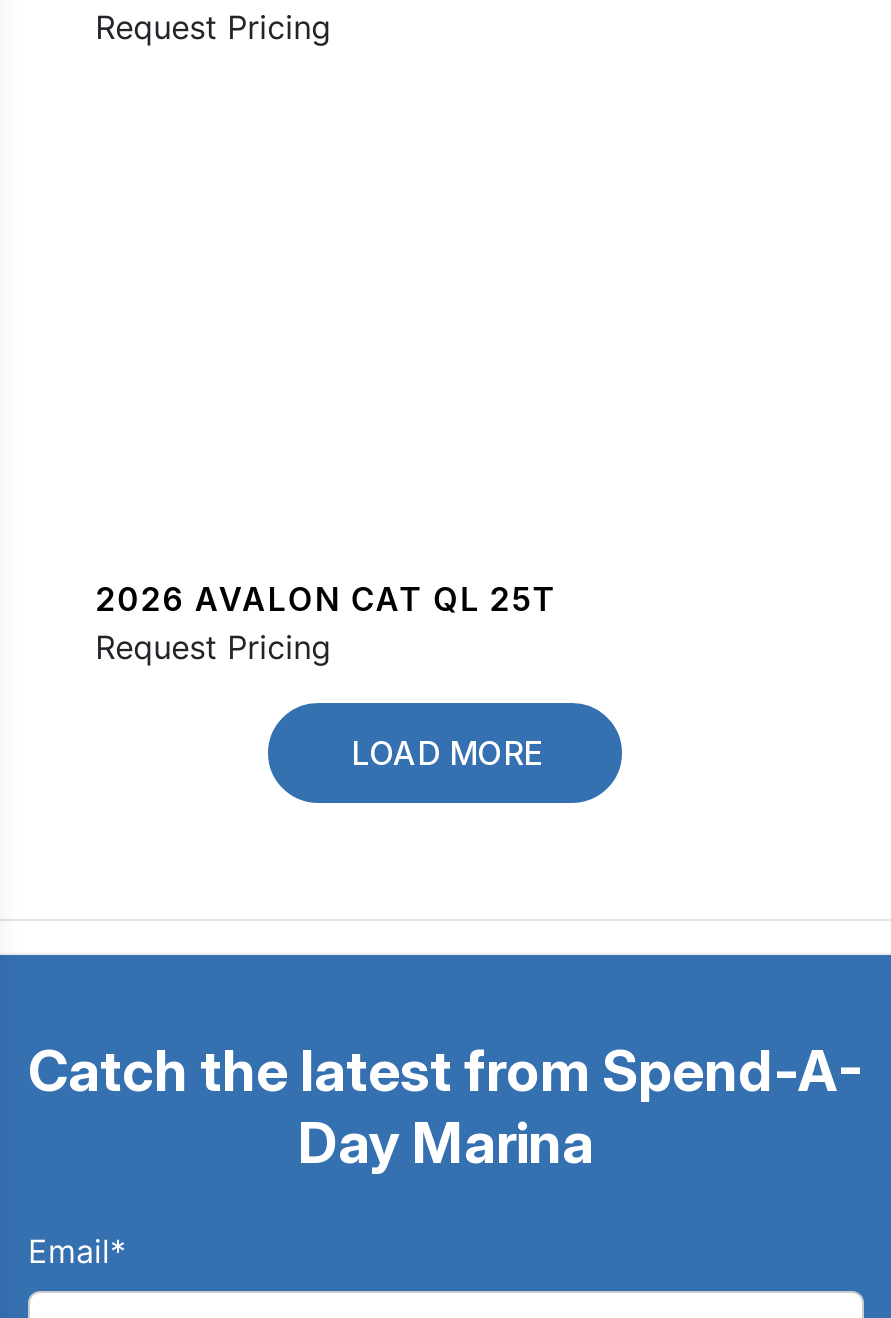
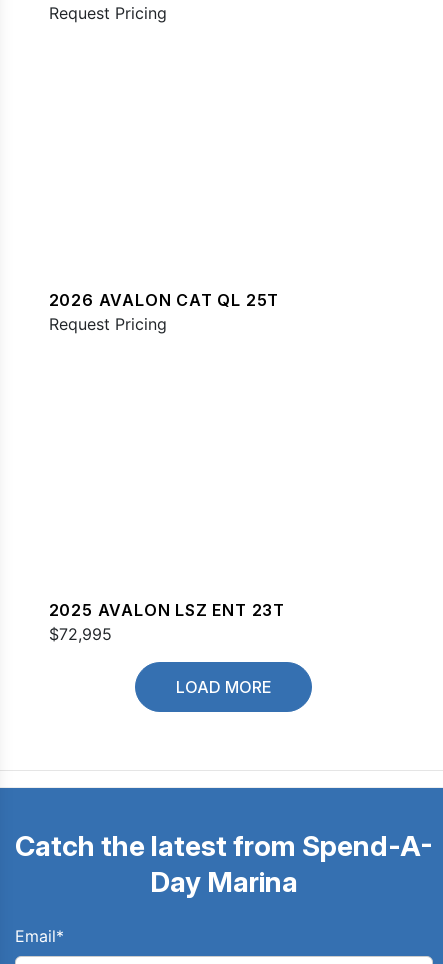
none -> [49,600,285,644] 2025 AVALON LSZ ENT 23T | $72,995

